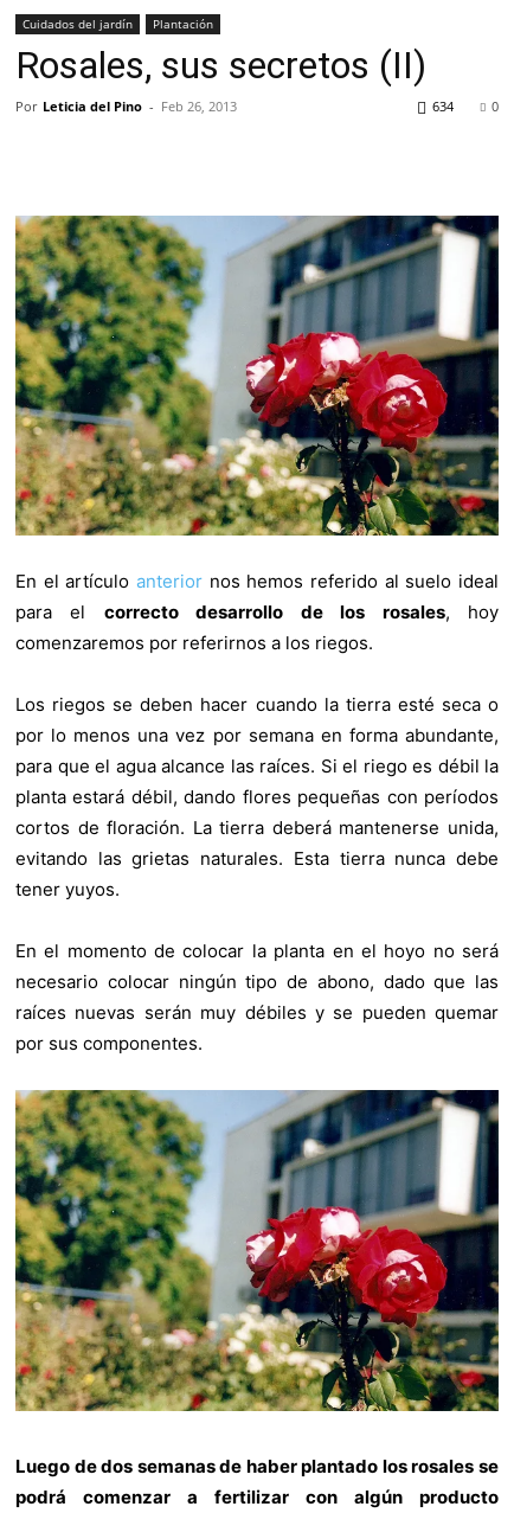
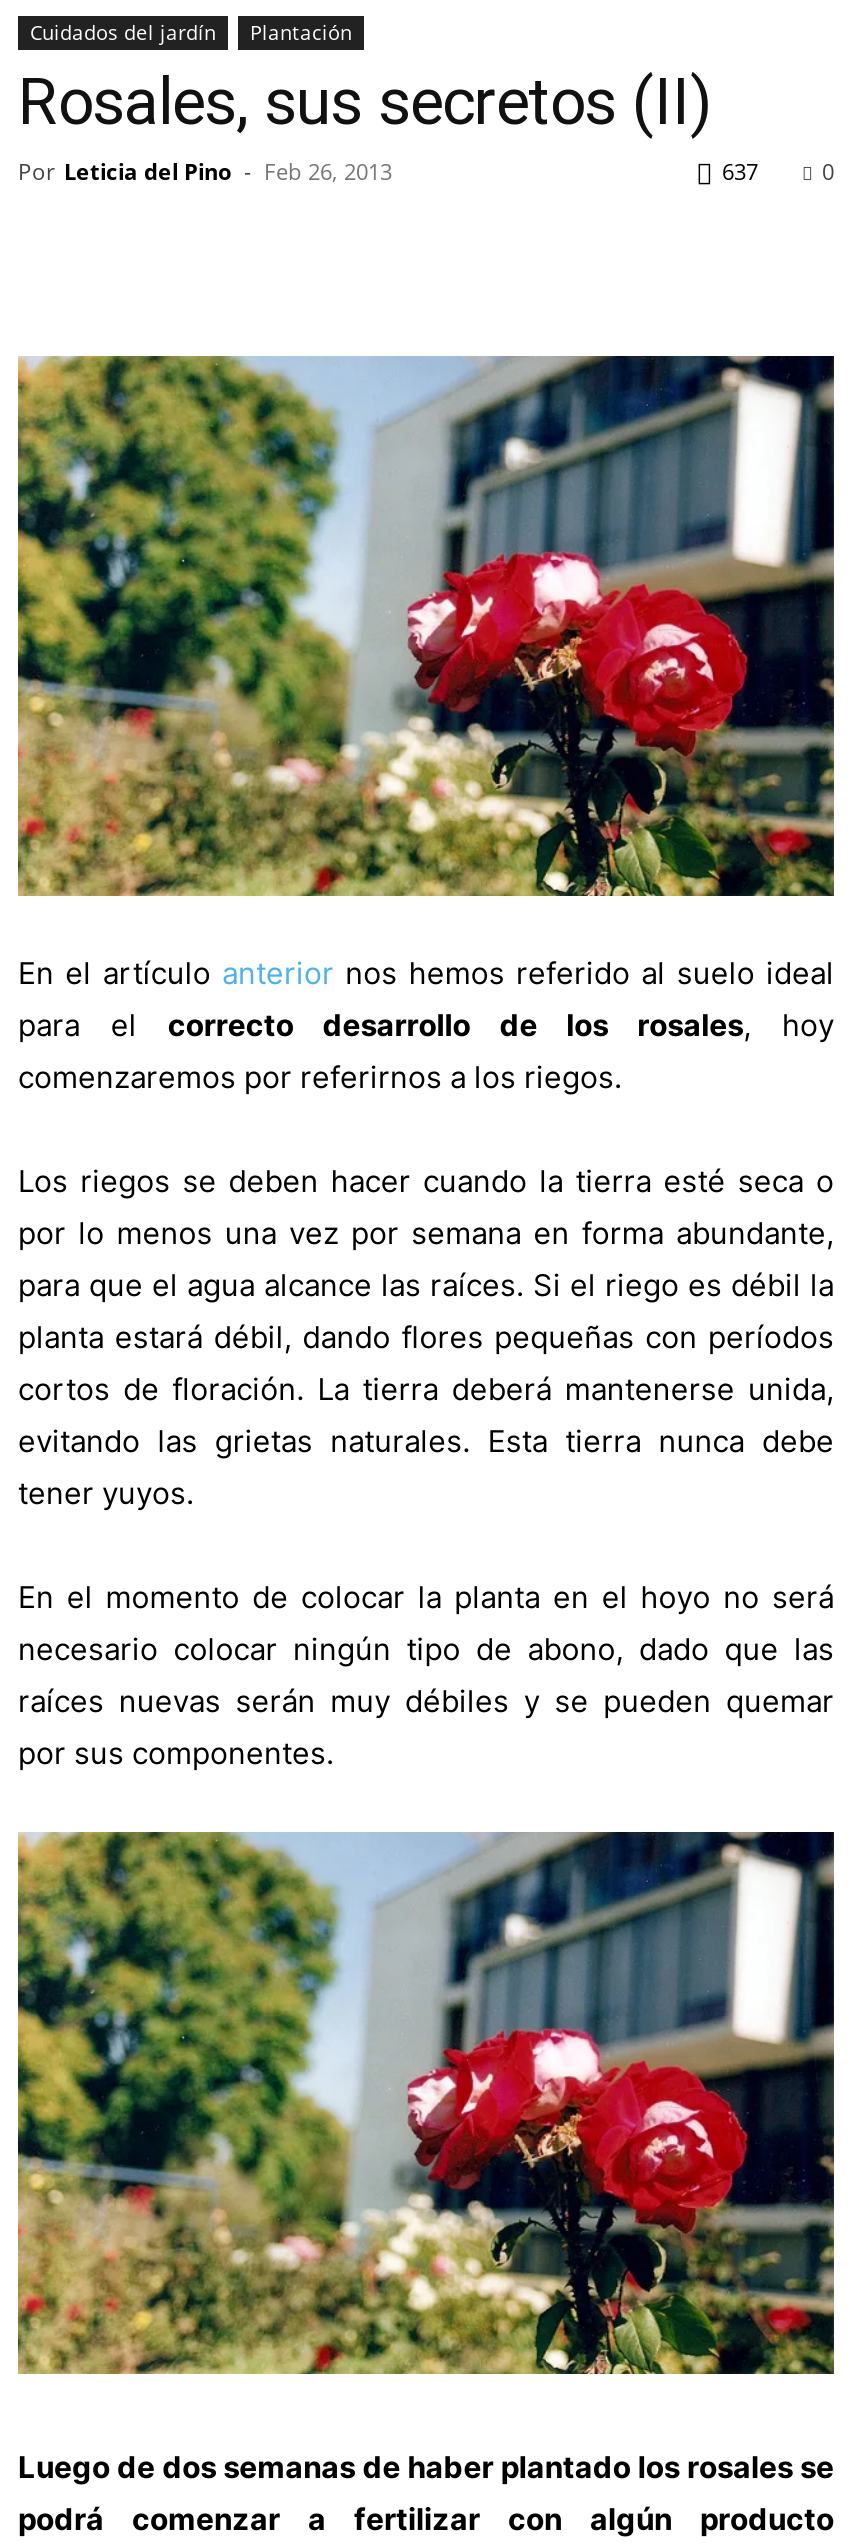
[432,97,454,115] 634 -> [722,156,758,186] 637

